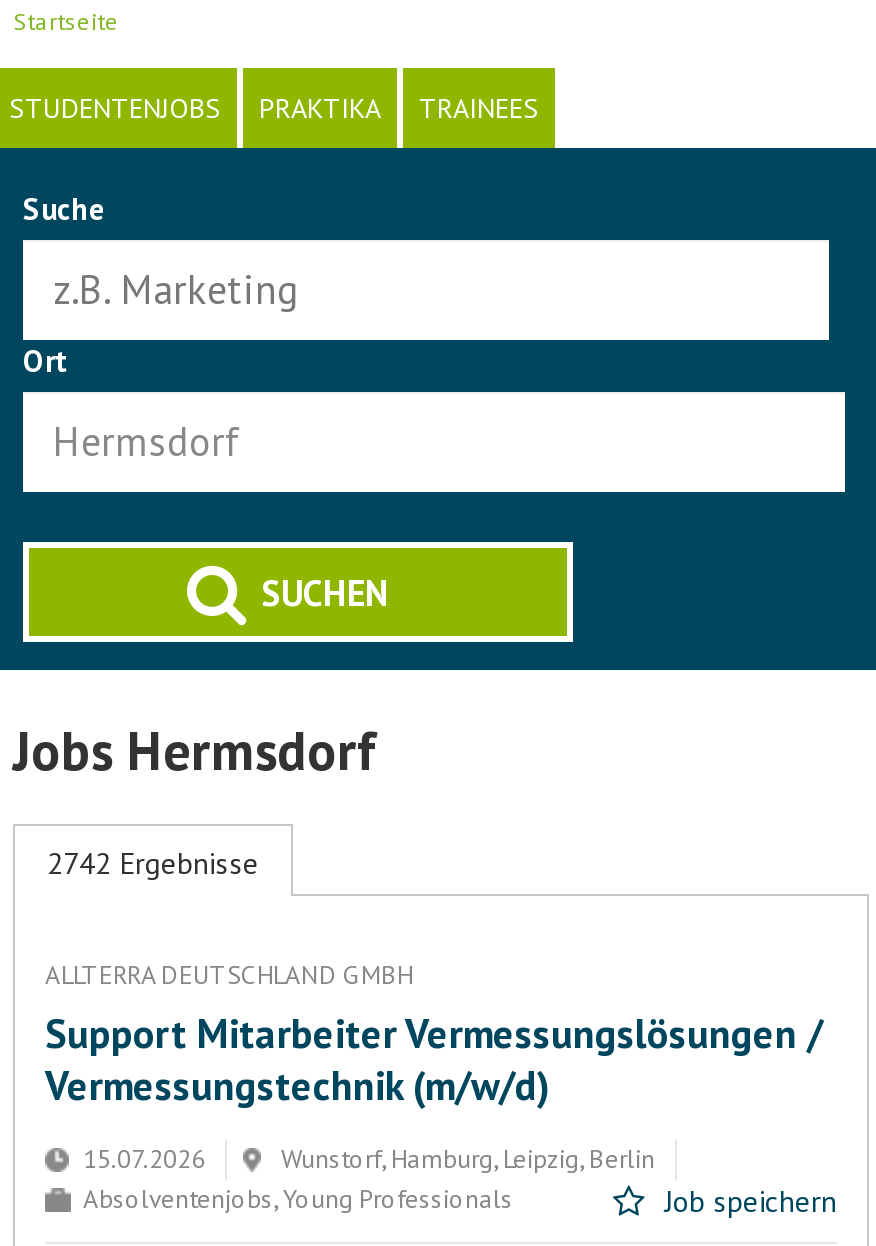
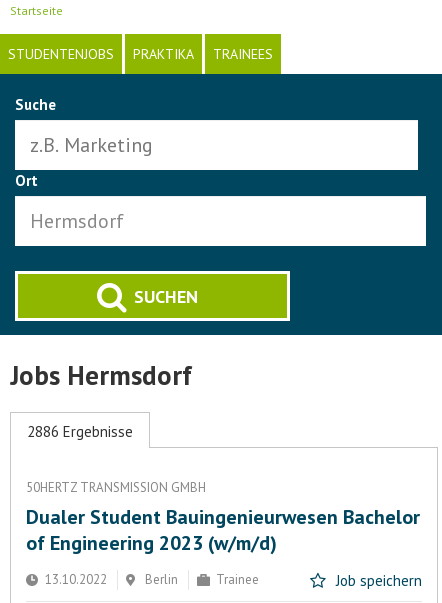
[47,844,259,882] 2742 Ergebnisse -> [27,422,133,441] 2886 Ergebnisse
[45,958,823,1112] ALLTERRA DEUTSCHLAND GMBH | Support Mitarbeiter Vermessungslösungen / | Vermessungstechnik (m/w/d) -> [26,479,420,556] 50HERTZ TRANSMISSION GMBH | Dualer Student Bauingenieurwesen Bachelor | of Engineering 2023 (w/m/d)
[83,1142,655,1216] 15.07.2026 | Wunstorf, Hamburg, Leipzig, Berlin | Absolventenjobs, Young Professionals -> [45,571,259,588] 13.10.2022 | Berlin | Trainee

